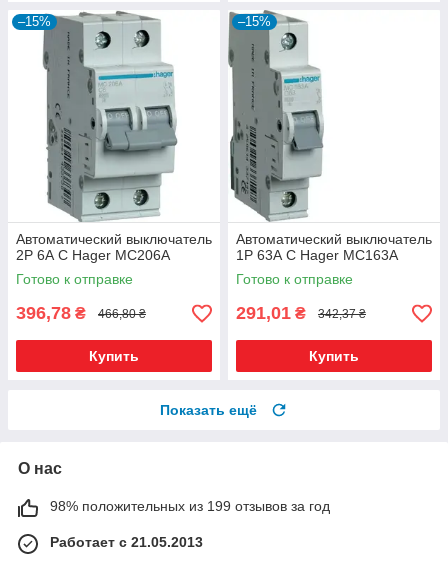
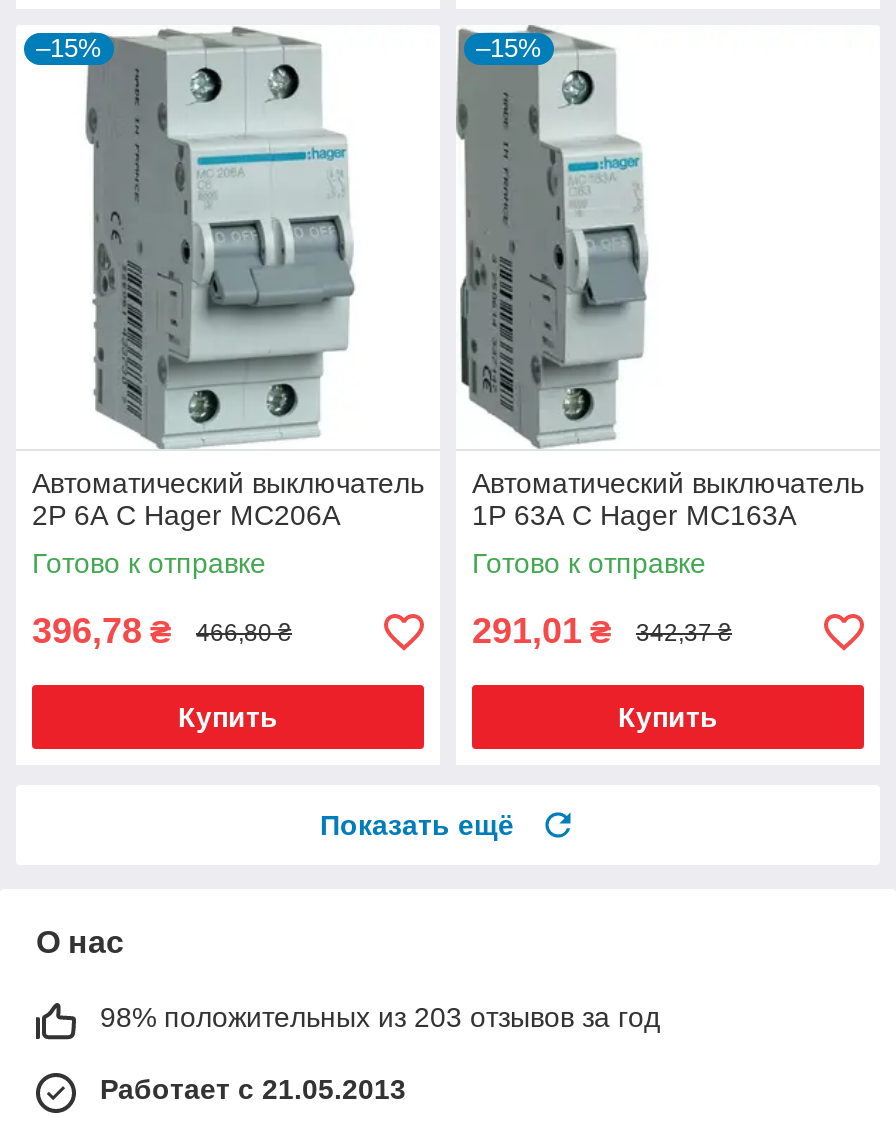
[50,498,330,514] 98% положительных из 199 отзывов за год -> [100,1002,660,1034] 98% положительных из 203 отзывов за год

